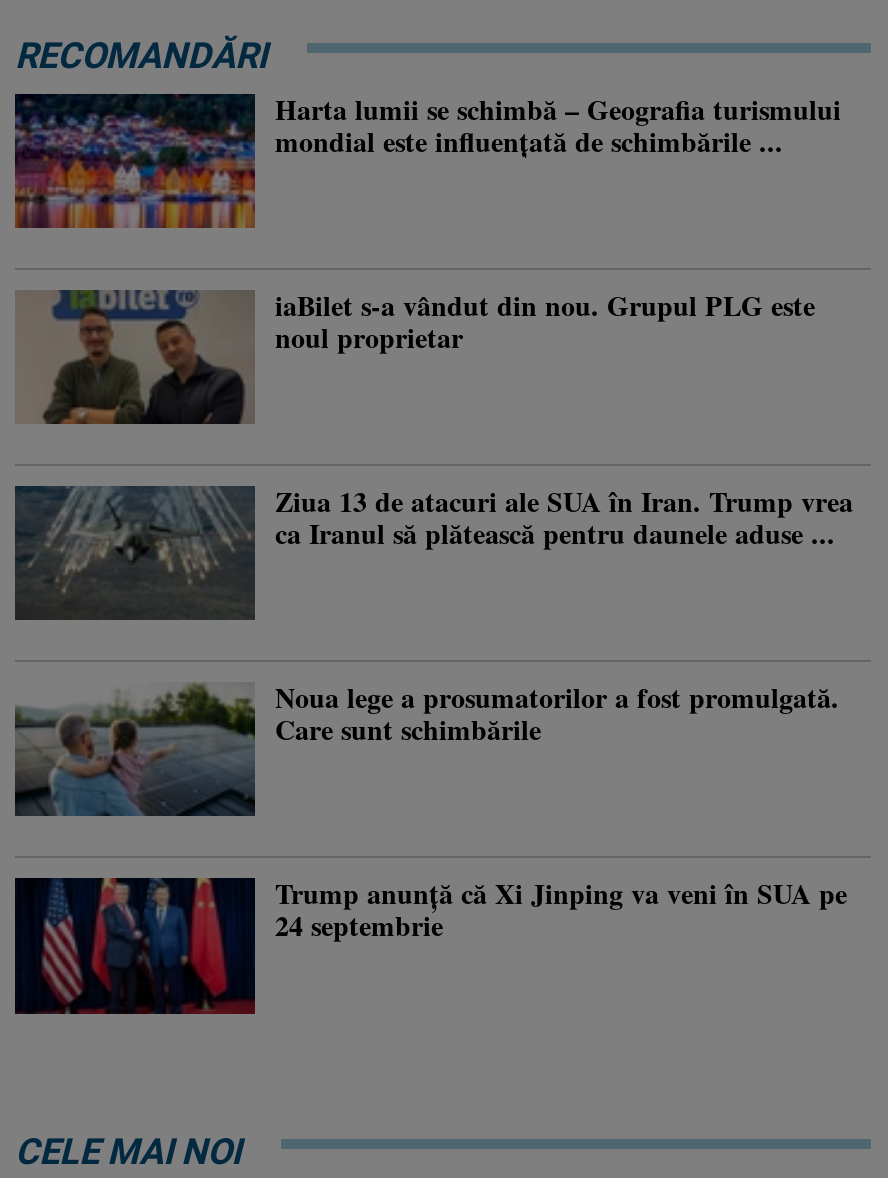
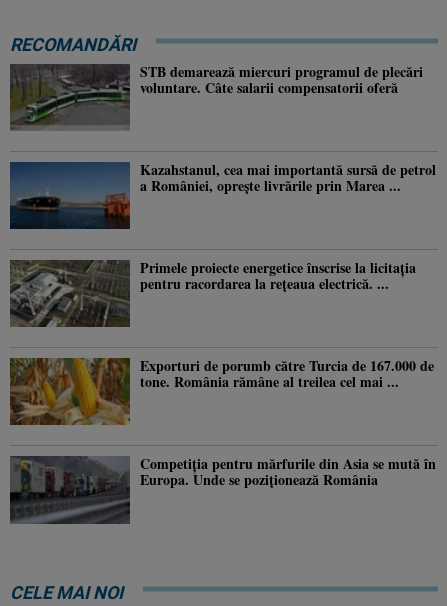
[13,87,841,230] [image] | Harta lumii se schimbă – Geografia turismului | mondial este influenţată de schimbările ... -> [9,61,423,131] [image] | STB demarează miercuri programul de plecări | voluntare. Câte salarii compensatorii oferă
[15,284,815,426] [image] | iaBilet s-a vândut din nou. Grupul PLG este | noul proprietar -> [9,159,436,230] [image] | Kazahstanul, cea mai importantă sursă de petrol | a României, oprește livrările prin Marea ...
[13,480,853,622] [image] | Ziua 13 de atacuri ale SUA în Iran. Trump vrea | ca Iranul să plătească pentru daunele aduse ... -> [9,257,416,327] [image] | Primele proiecte energetice înscrise la licitația | pentru racordarea la rețeaua electrică. ...
[13,676,839,818] [image] | Noua lege a prosumatorilor a fost promulgată. | Care sunt schimbările -> [9,355,434,426] [image] | Exporturi de porumb către Turcia de 167.000 de | tone. România rămâne al treilea cel mai ...
[15,873,847,1016] [image] | Trump anunţă că Xi Jinping va veni în SUA pe | 24 septembrie -> [9,453,436,525] [image] | Competiția pentru mărfurile din Asia se mută în | Europa. Unde se poziționează România

